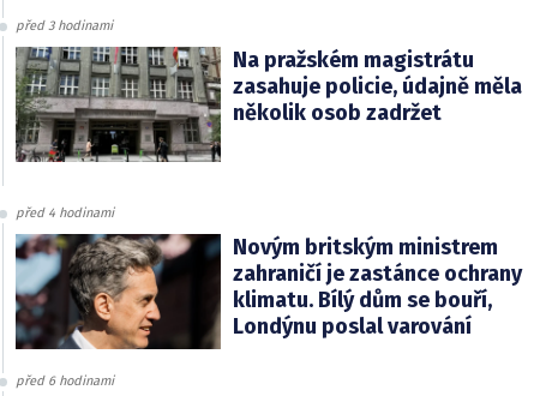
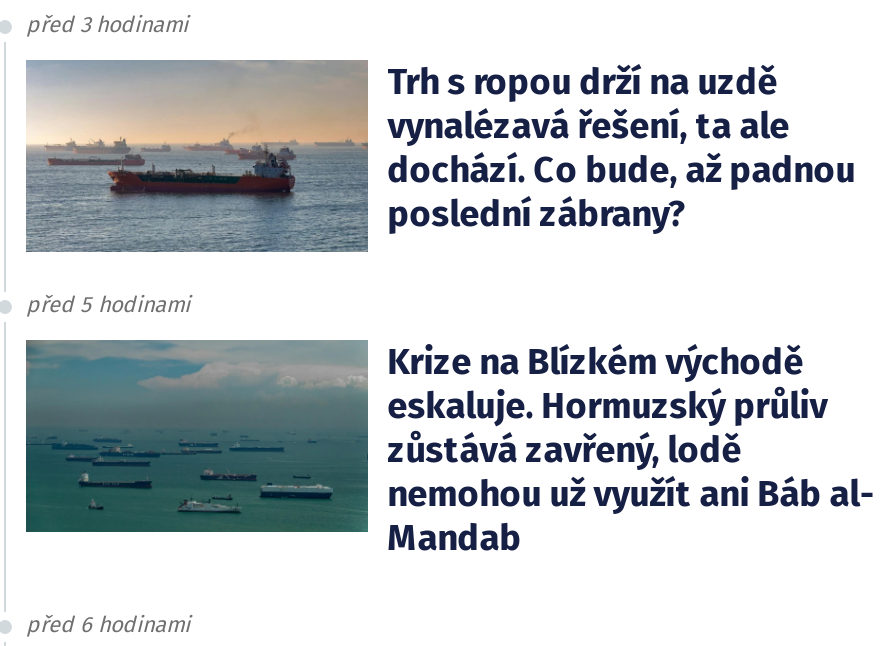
[14,46,522,162] [image] | Na pražském magistrátu | zasahuje policie, údajně měla | několik osob zadržet -> [26,59,856,252] [image] | Trh s ropou drží na uzdě | vynalézavá řešení, ta ale | dochází. Co bude, až padnou | poslední zábrany?
[16,205,114,220] před 4 hodinami -> [26,291,190,317] před 5 hodinami
[14,215,522,350] [image] | Novým britským ministrem | zahraničí je zastánce ochrany | klimatu. Bílý dům se bouří, | Londýnu poslal varování -> [26,338,876,564] [image] | Krize na Blízkém východě | eskaluje. Hormuzský průliv | zůstává zavřený, lodě | nemohou už využít ani Báb al- | Mandab

